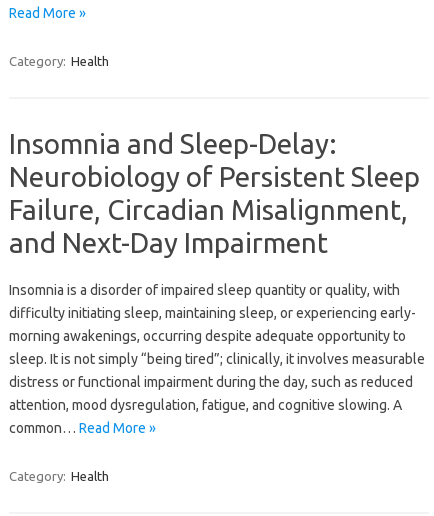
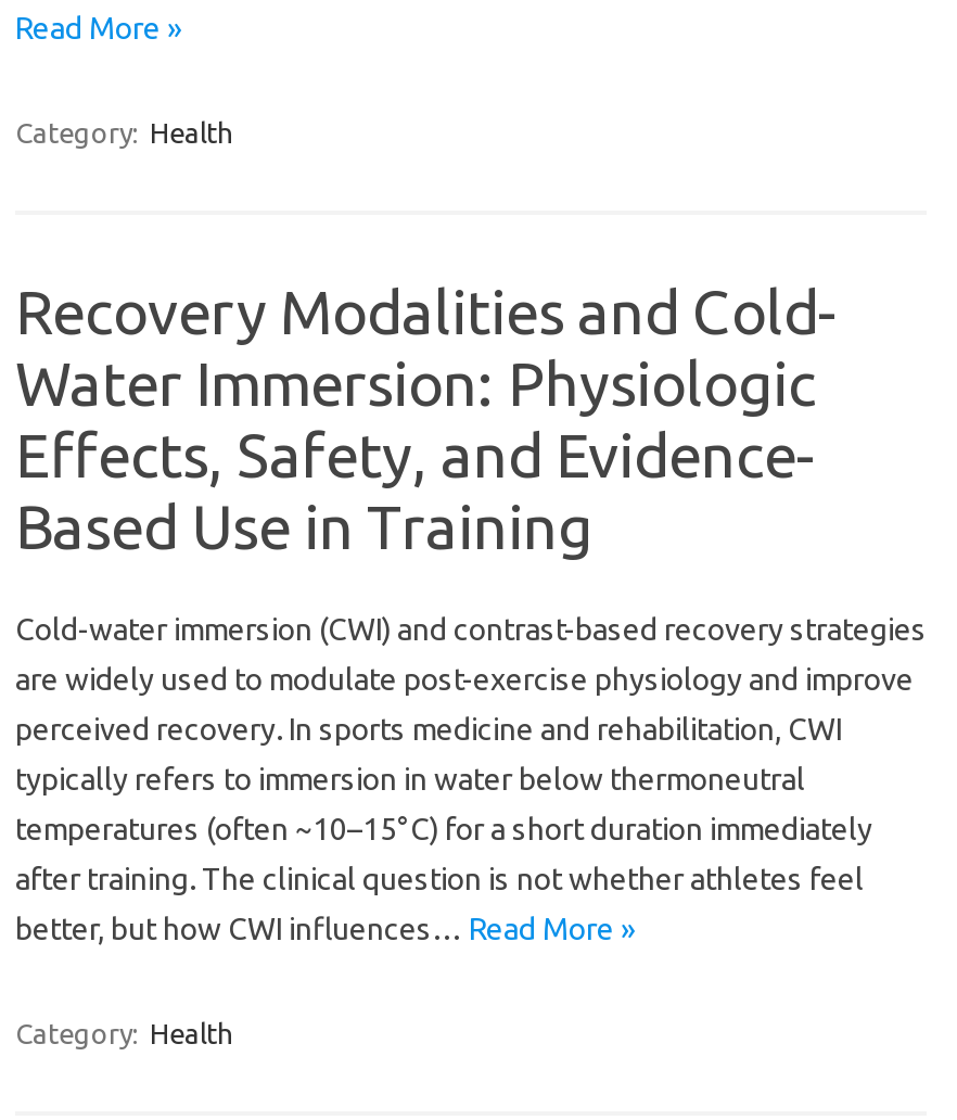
[9,128,420,258] Insomnia and Sleep-Delay: | Neurobiology of Persistent Sleep | Failure, Circadian Misalignment, | and Next-Day Impairment -> [15,278,838,560] Recovery Modalities and Cold- | Water Immersion: Physiologic | Effects, Safety, and Evidence- | Based Use in Training
[9,282,425,436] Insomnia is a disorder of impaired sleep quantity or quality, with | difficulty initiating sleep, maintaining sleep, or experiencing early- | morning awakenings, occurring despite adequate opportunity to | sleep. It is not simply “being tired”; clinically, it involves measurable | distress or functional impairment during the day, such as reduced | attention, mood dysregulation, fatigue, and cognitive slowing. A | common… Read More » -> [15,612,927,946] Cold-water immersion (CWI) and contrast-based recovery strategies | are widely used to modulate post-exercise physiology and improve | perceived recovery. In sports medicine and rehabilitation, CWI | typically refers to immersion in water below thermoneutral | temperatures (often ~10–15°C) for a short duration immediately | after training. The clinical question is not whether athletes feel | better, but how CWI influences… Read More »

